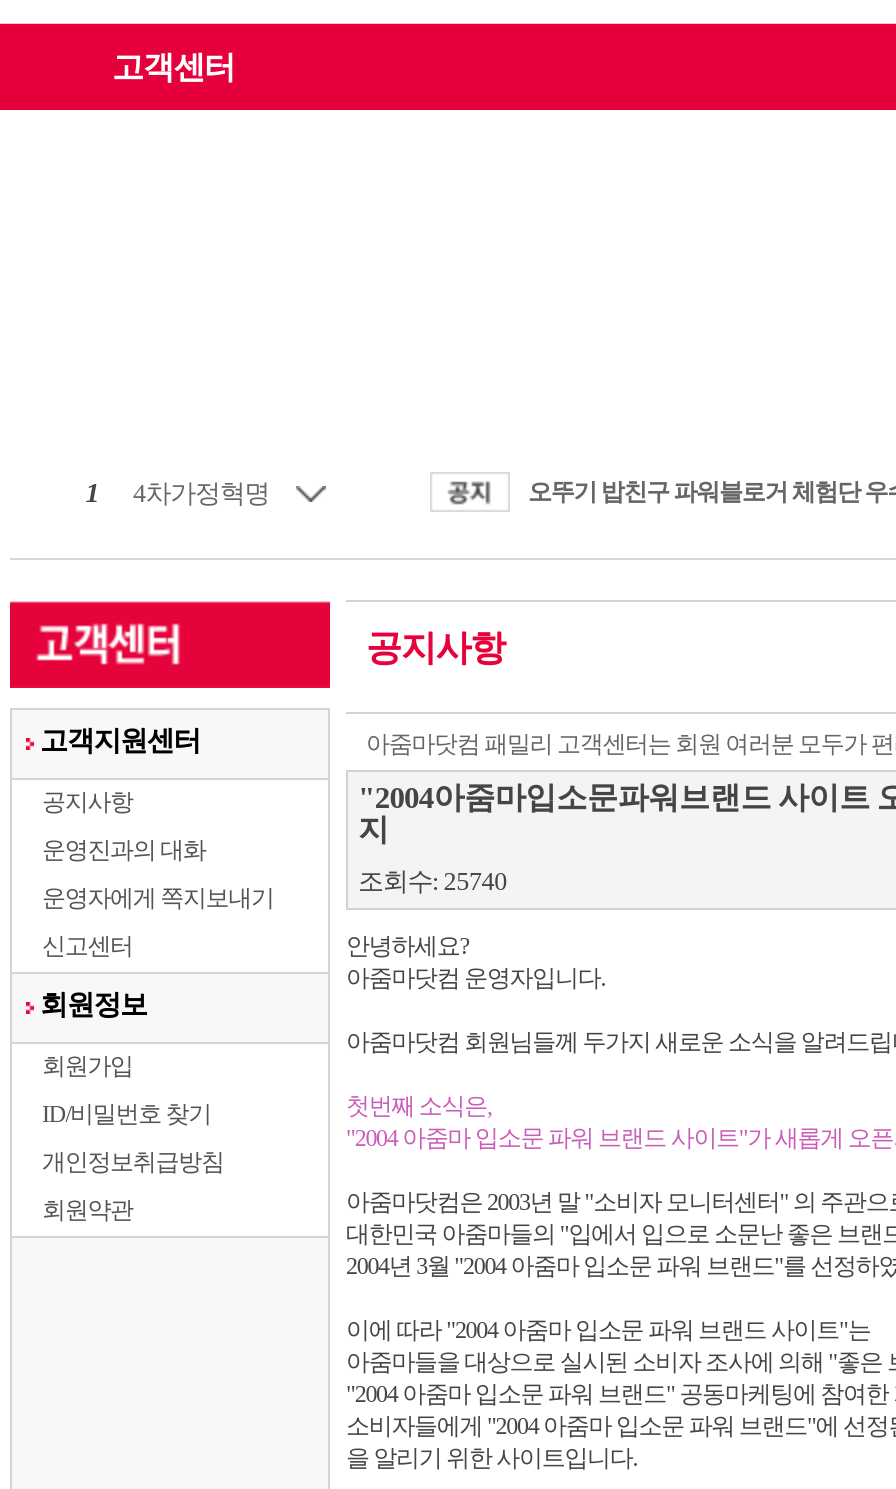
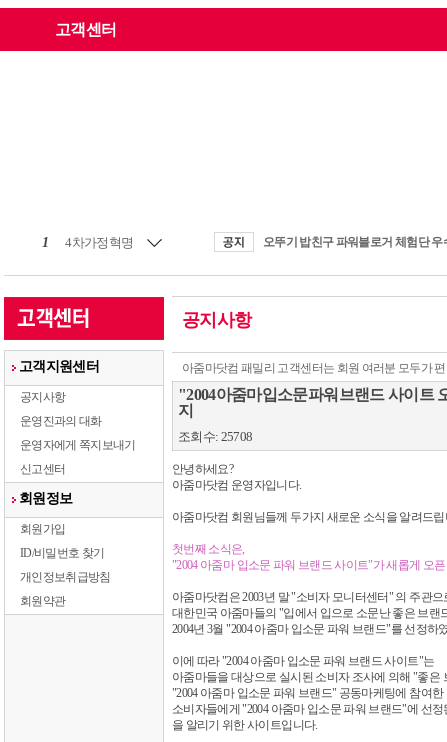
[358,866,507,896] 조회수: 25740 -> [178,429,252,444] 조회수: 25708

